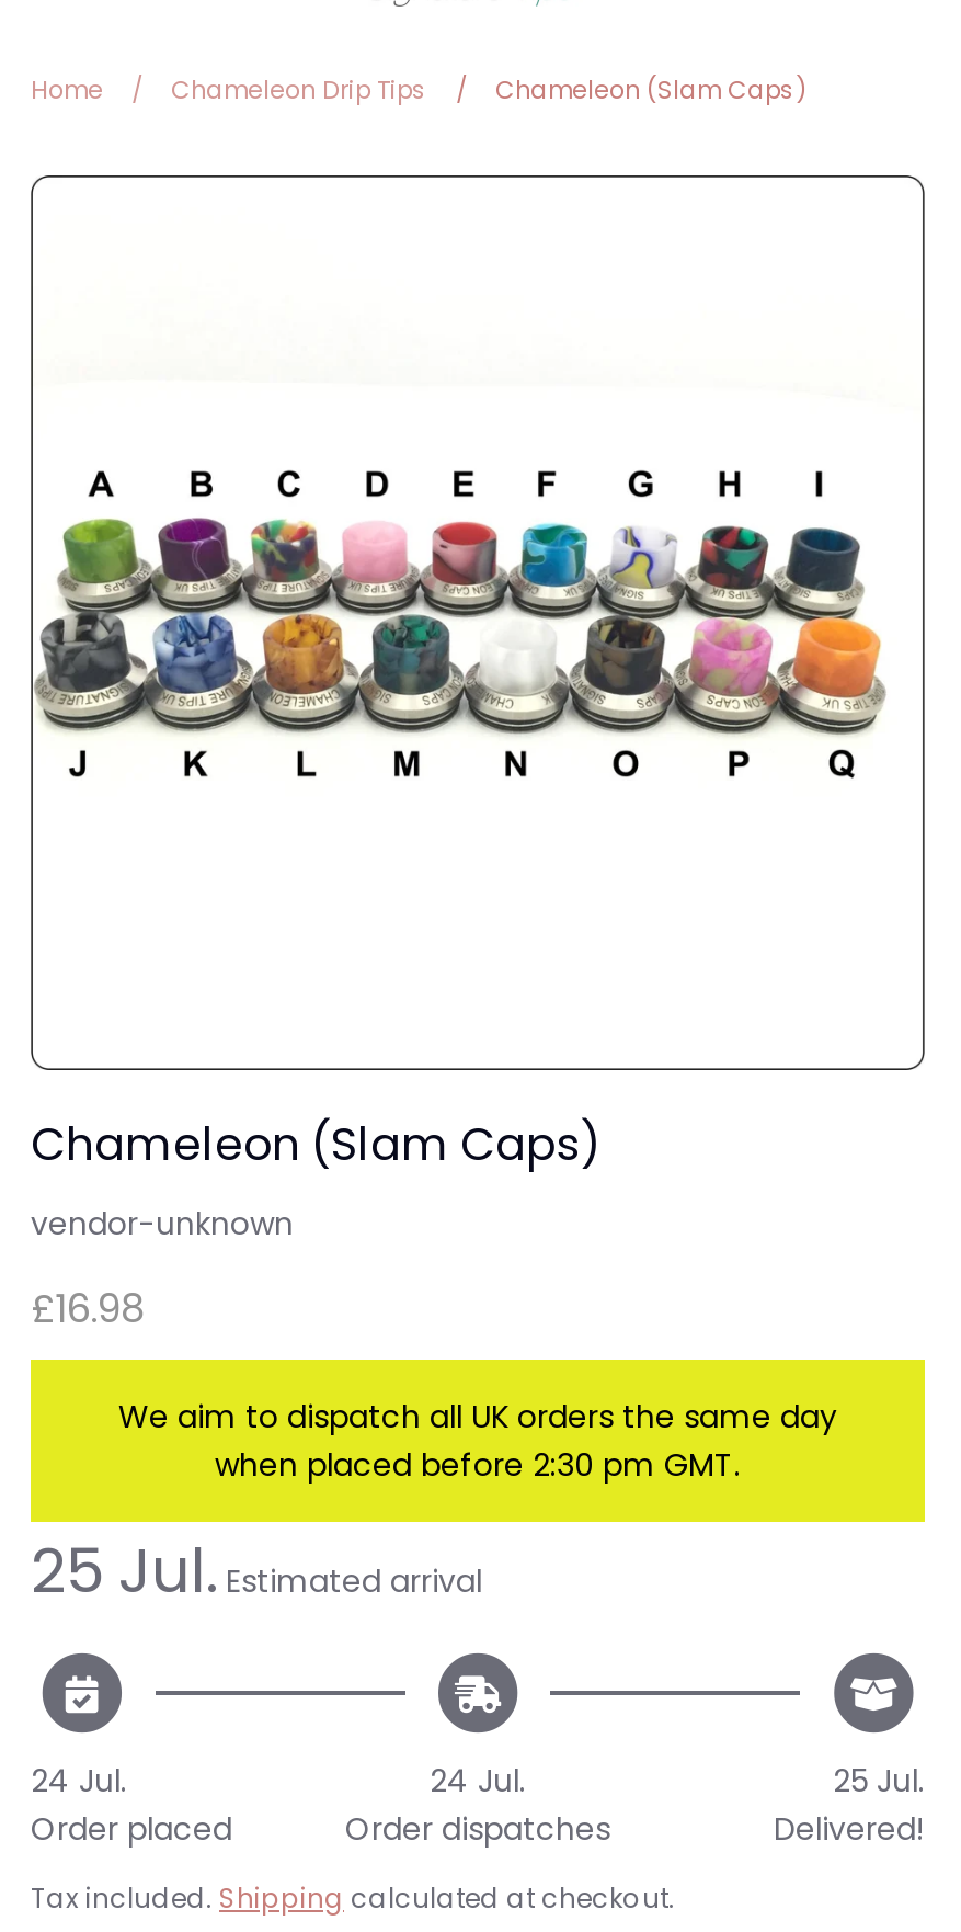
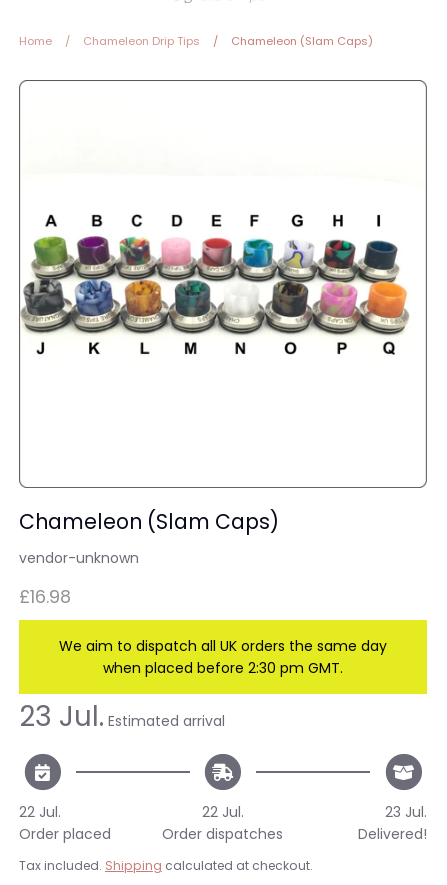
[31,1529,482,1614] 25 Jul.Estimated arrival -> [19,697,225,736] 23 Jul.Estimated arrival
[31,1760,127,1803] 24 Jul. -> [19,802,61,822] 22 Jul.
[430,1760,526,1803] 24 Jul. -> [202,802,244,822] 22 Jul.
[833,1760,925,1803] 25 Jul. -> [385,802,427,822] 23 Jul.

